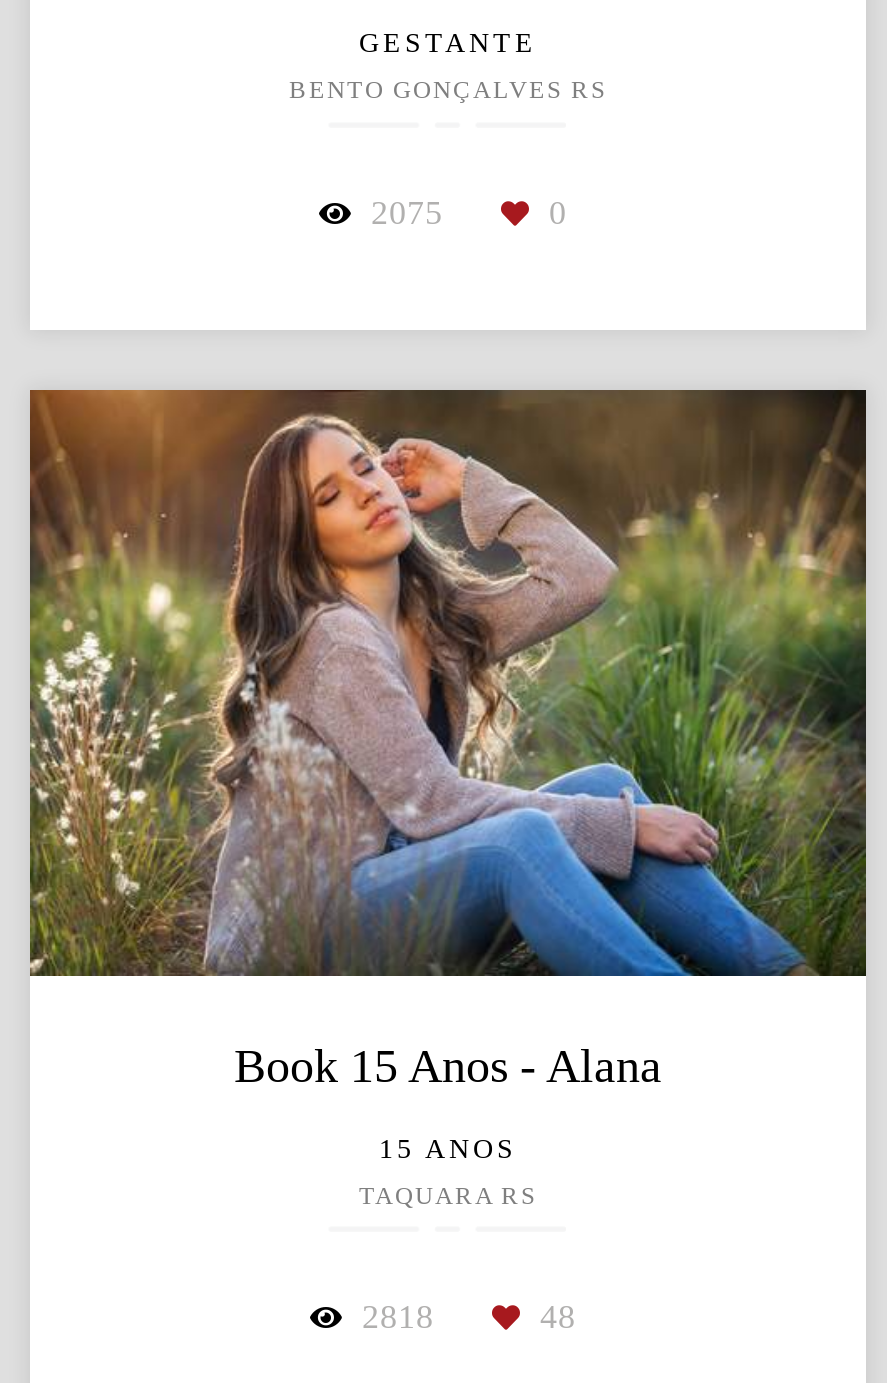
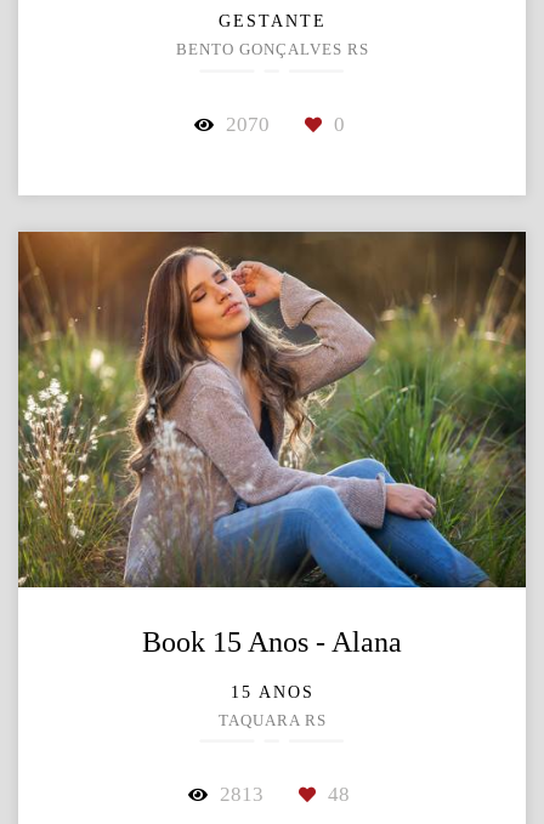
[371,194,443,232] 2075 -> [225,113,269,136] 2070
[362,1298,434,1336] 2818 -> [220,782,263,806] 2813

